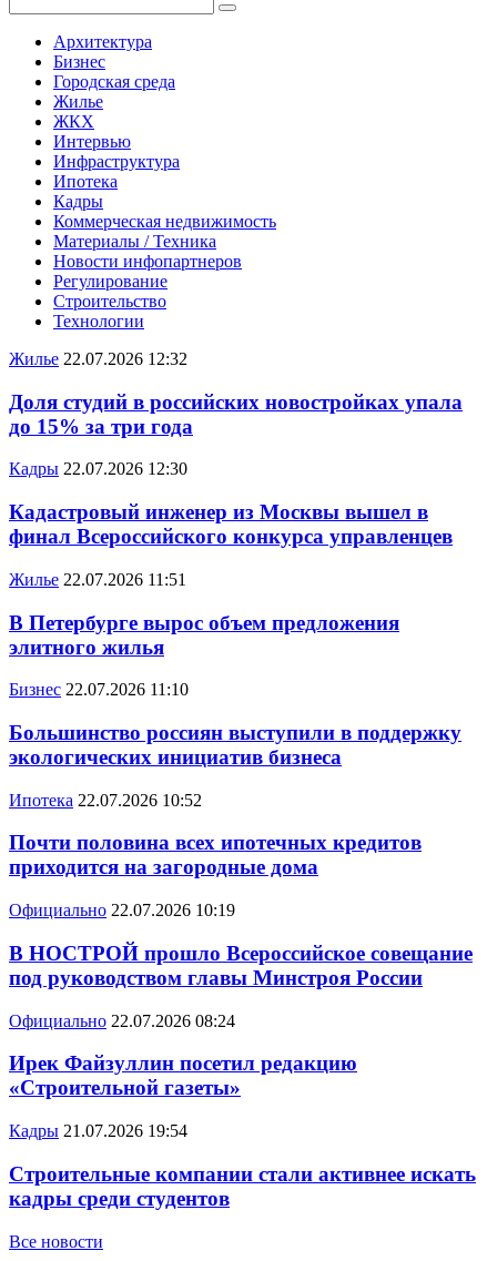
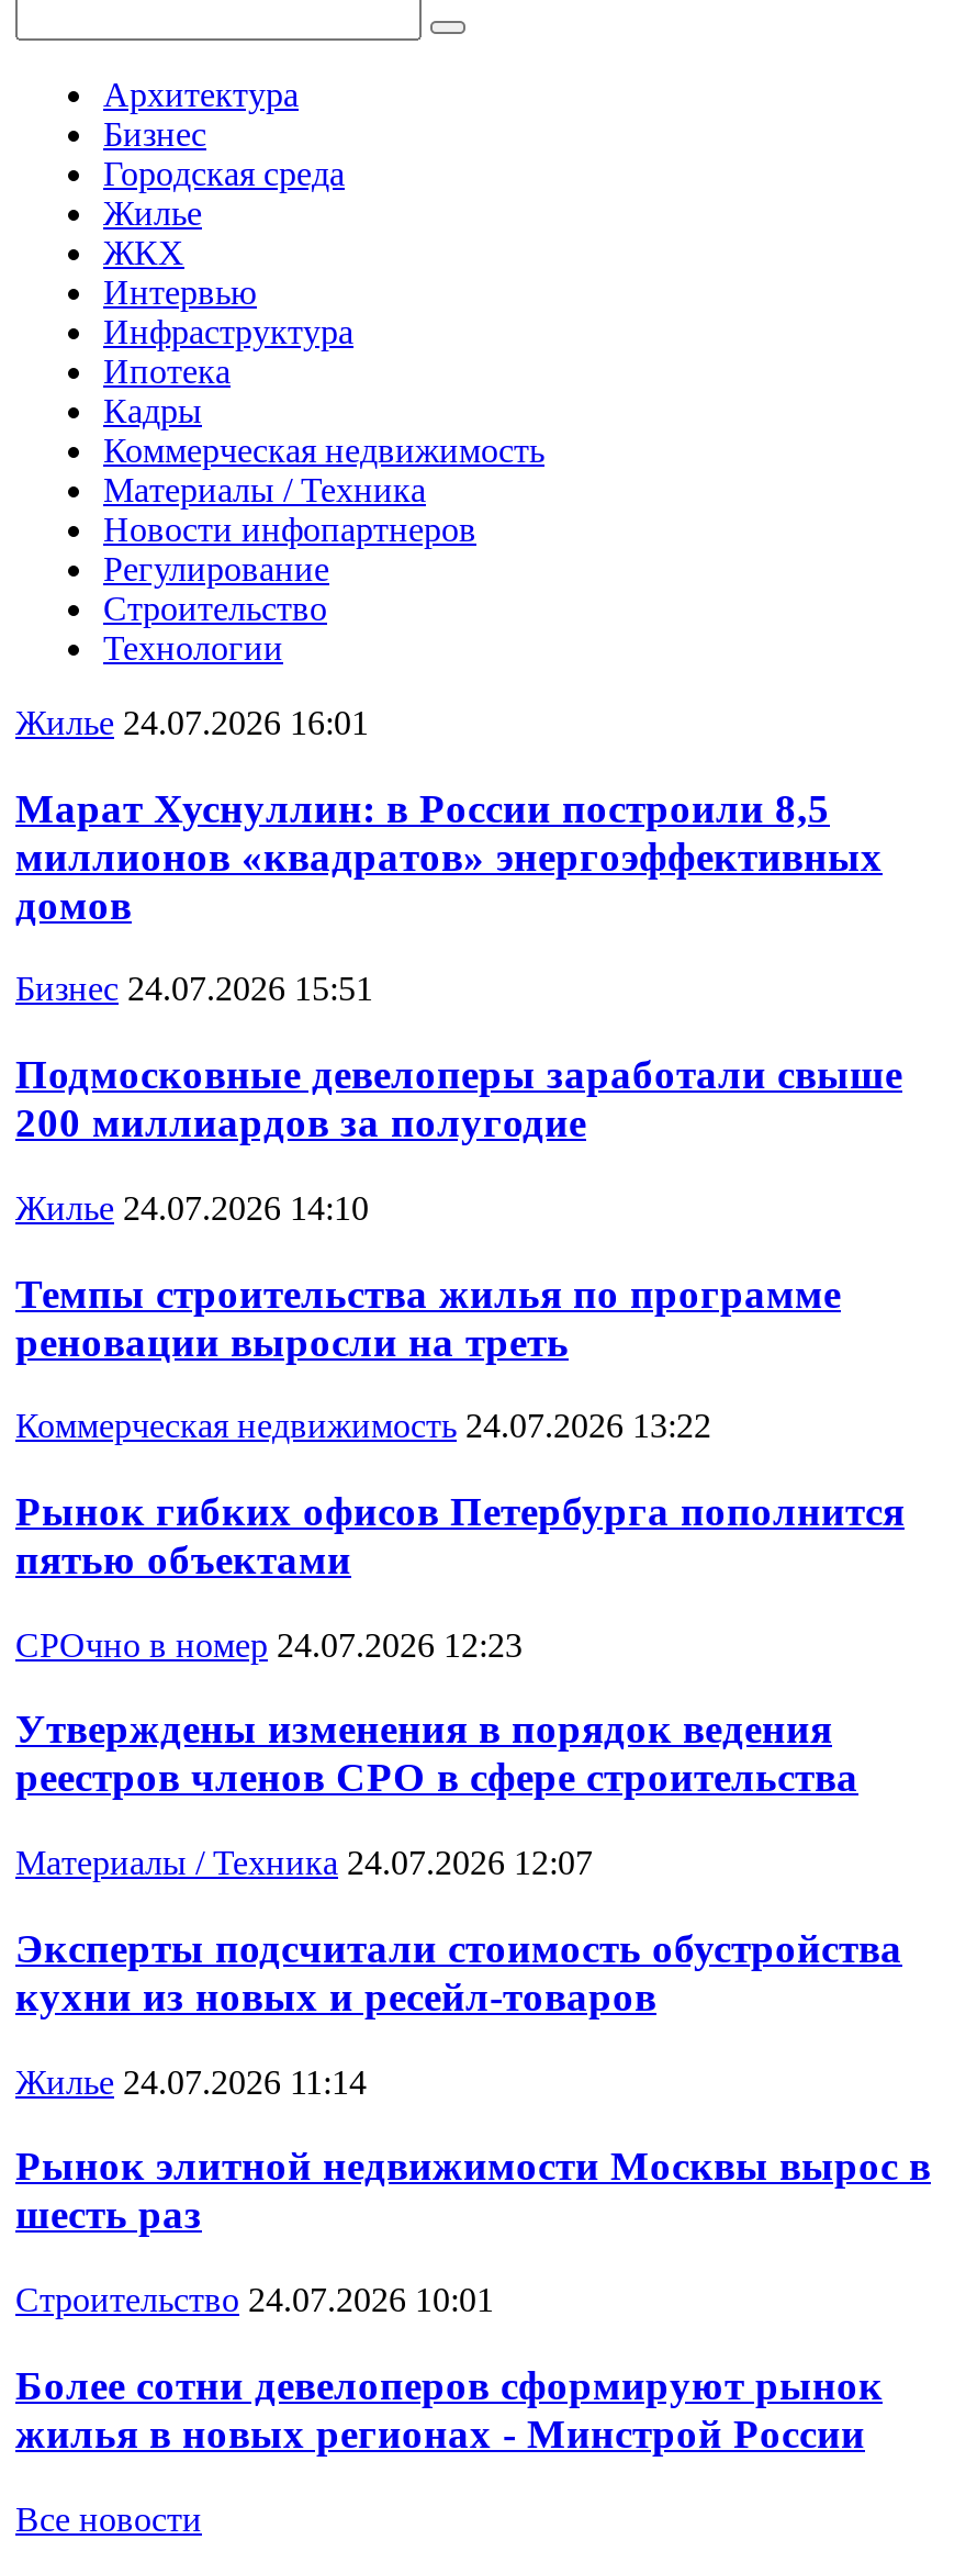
[9,349,187,368] Жилье 22.07.2026 12:32 -> [15,704,369,741] Жилье 24.07.2026 16:01
[9,390,463,438] Доля студий в российских новостройках упала | до 15% за три года -> [15,785,883,927] Марат Хуснуллин: в России построили 8,5 | миллионов «квадратов» энергоэффективных | домов
[9,460,187,478] Кадры 22.07.2026 12:30 -> [15,971,373,1008] Бизнес 24.07.2026 15:51
[9,500,453,548] Кадастровый инженер из Москвы вышел в | финал Всероссийского конкурса управленцев -> [15,1051,902,1146] Подмосковные девелоперы заработали свыше | 200 миллиардов за полугодие
[9,570,186,589] Жилье 22.07.2026 11:51 -> [15,1189,369,1226] Жилье 24.07.2026 14:10
[9,611,399,658] В Петербурге вырос объем предложения | элитного жилья -> [15,1270,841,1364] Темпы строительства жилья по программе | реновации выросли на треть
[9,680,189,699] Бизнес 22.07.2026 11:10 -> [15,1407,711,1445] Коммерческая недвижимость 24.07.2026 13:22
[9,721,461,769] Большинство россиян выступили в поддержку | экологических инициатив бизнеса -> [15,1488,905,1582] Рынок гибких офисов Петербурга пополнится | пятью объектами
[9,791,202,809] Ипотека 22.07.2026 10:52 -> [15,1626,523,1663] СРОчно в номер 24.07.2026 12:23
[9,831,422,879] Почти половина всех ипотечных кредитов | приходится на загородные дома -> [15,1707,858,1801] Утверждены изменения в порядок ведения | реестров членов СРО в сфере строительства
[9,901,235,920] Официально 22.07.2026 10:19 -> [15,1844,593,1882] Материалы / Техника 24.07.2026 12:07
[9,941,473,989] В НОСТРОЙ прошло Всероссийское совещание | под руководством главы Минстроя России -> [15,1925,902,2019] Эксперты подсчитали стоимость обустройства | кухни из новых и ресейл-товаров
[9,1011,235,1030] Официально 22.07.2026 08:24 -> [15,2063,367,2100] Жилье 24.07.2026 11:14
[9,1052,357,1099] Ирек Файзуллин посетил редакцию | «Строительной газеты» -> [15,2143,931,2238] Рынок элитной недвижимости Москвы вырос в | шесть раз
[9,1121,187,1140] Кадры 21.07.2026 19:54 -> [15,2281,494,2318] Строительство 24.07.2026 10:01
[9,1162,476,1210] Строительные компании стали активнее искать | кадры среди студентов -> [15,2362,883,2456] Более сотни девелоперов сформируют рынок | жилья в новых регионах - Минстрой России

